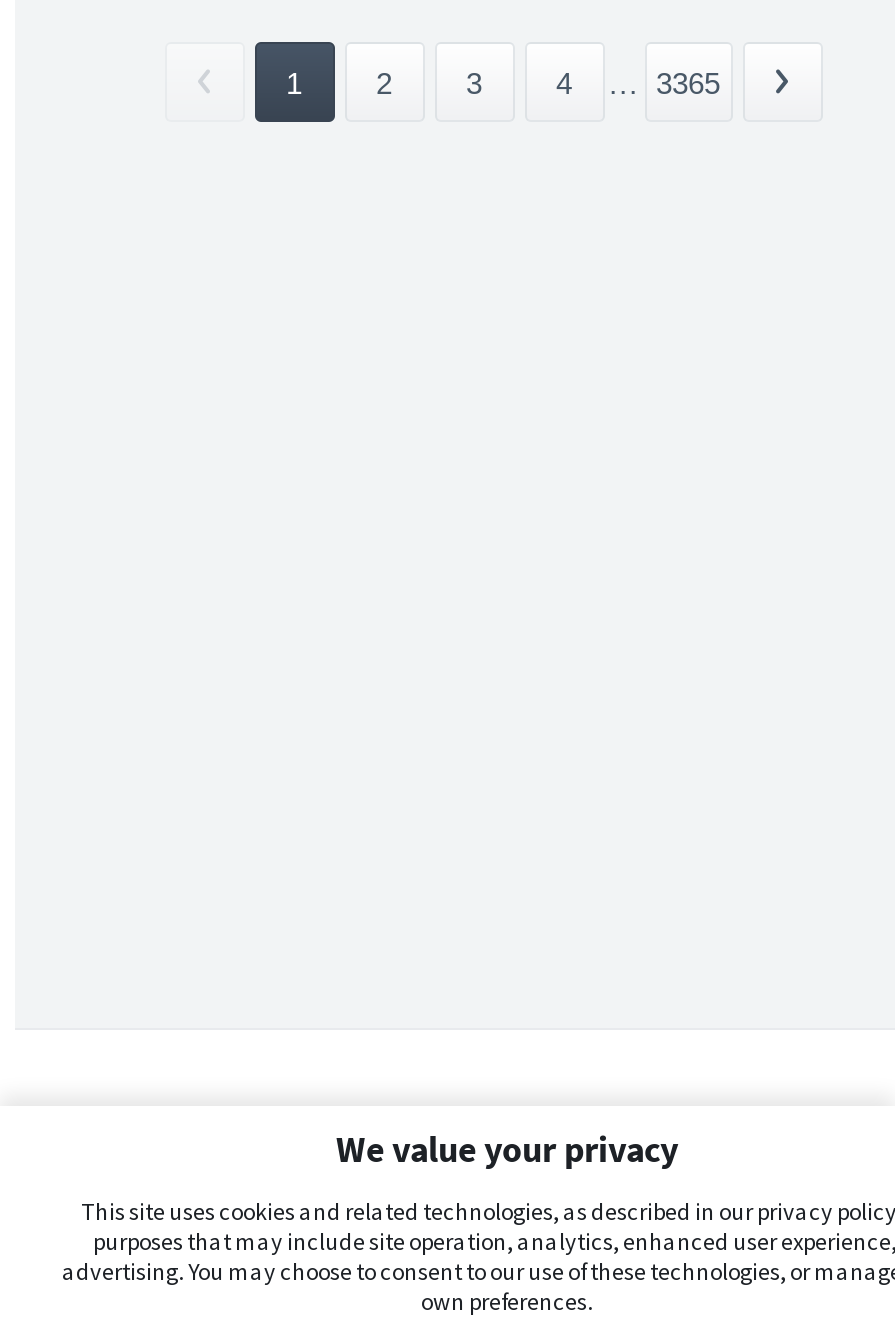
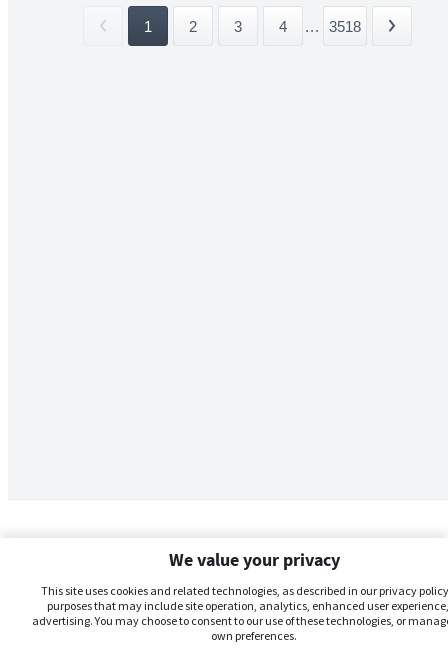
[556,65,720,99] 4 ... 3365 -> [278,17,360,34] 4 ... 3518

